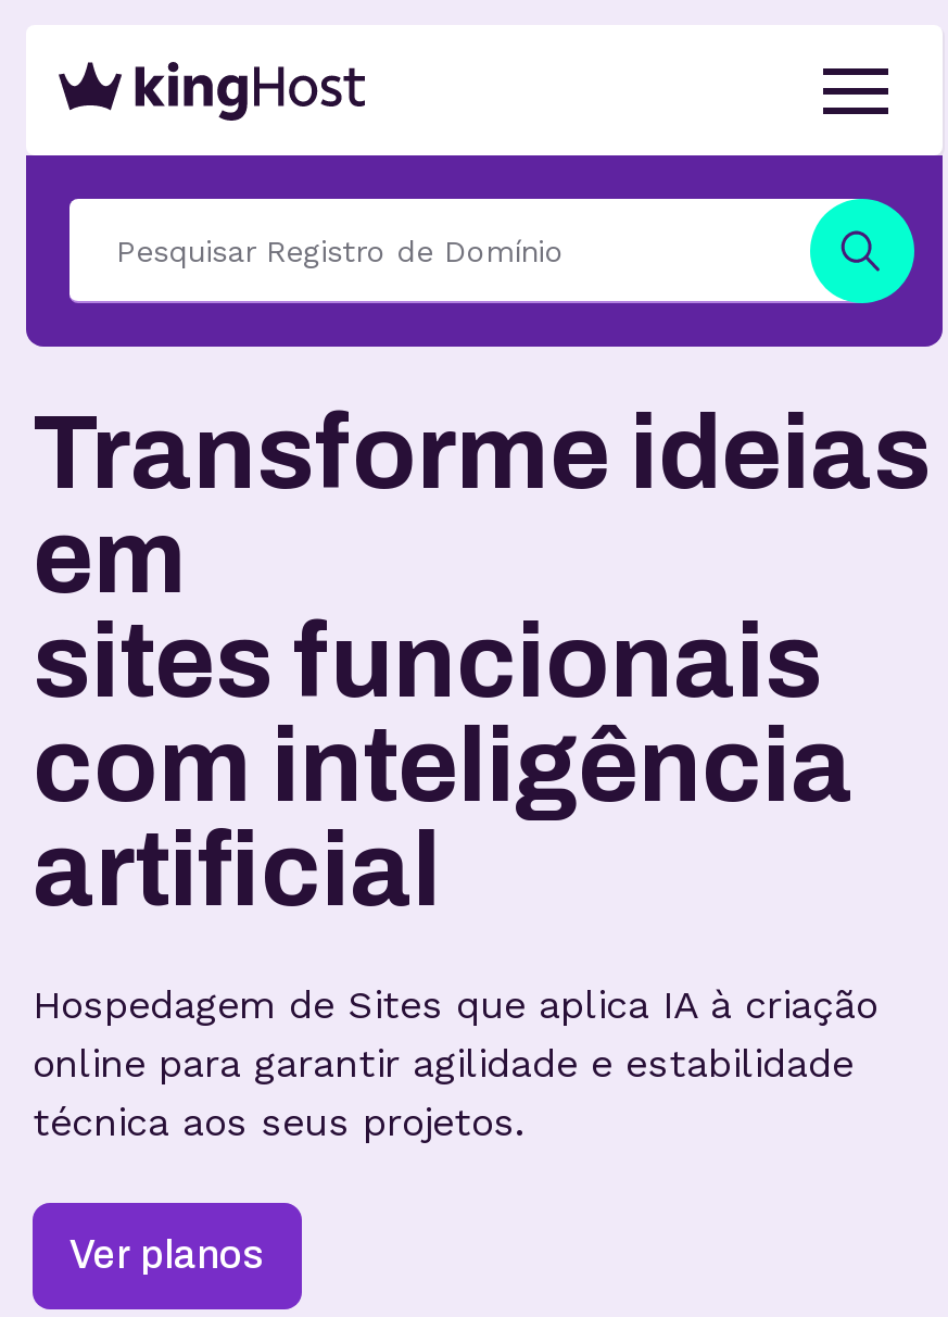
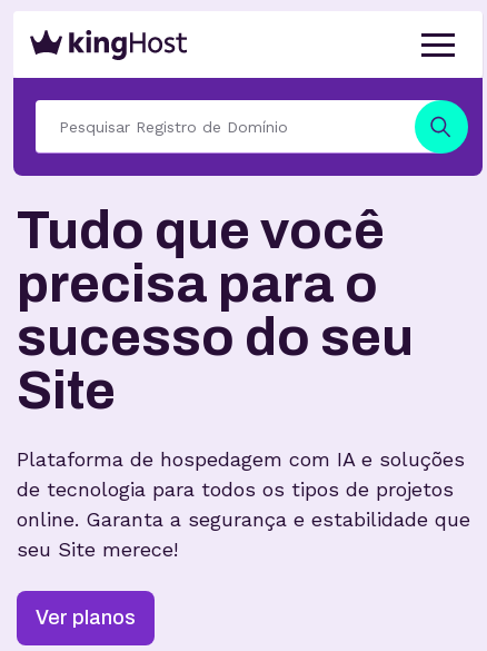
[33,397,932,927] Transforme ideias | em | sites funcionais | com inteligência | artificial -> [17,201,414,420] Tudo que você | precisa para o | sucesso do seu | Site
[33,981,877,1144] Hospedagem de Sites que aplica IA à criação | online para garantir agilidade e estabilidade | técnica aos seus projetos. -> [17,447,470,561] Plataforma de hospedagem com IA e soluções | de tecnologia para todos os tipos de projetos | online. Garanta a segurança e estabilidade que | seu Site merece!

